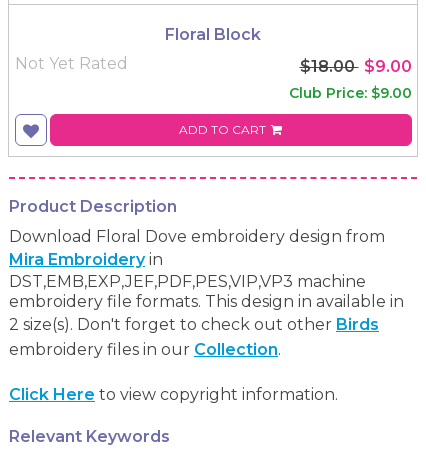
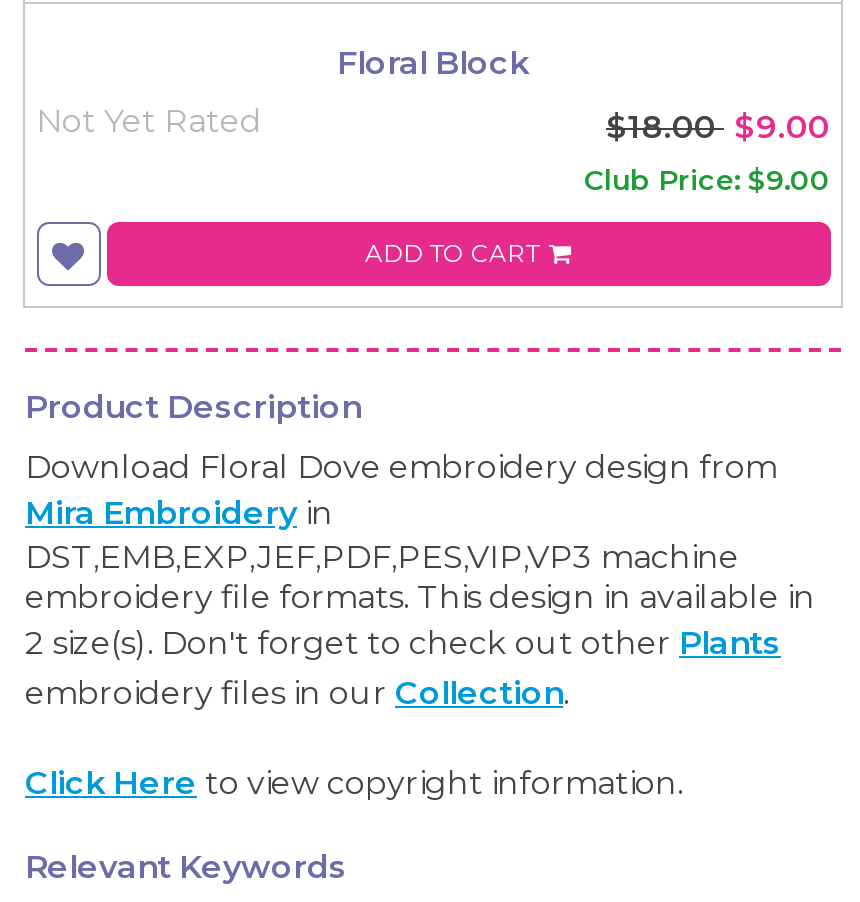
[9,315,379,334] 2 size(s). Don't forget to check out other Birds -> [25,623,781,661] 2 size(s). Don't forget to check out other Plants

